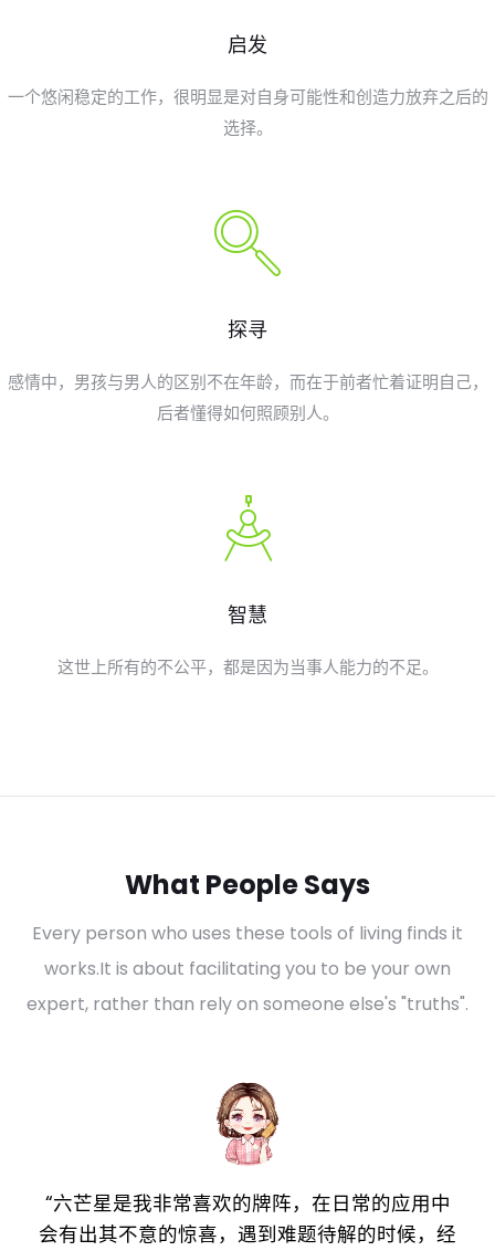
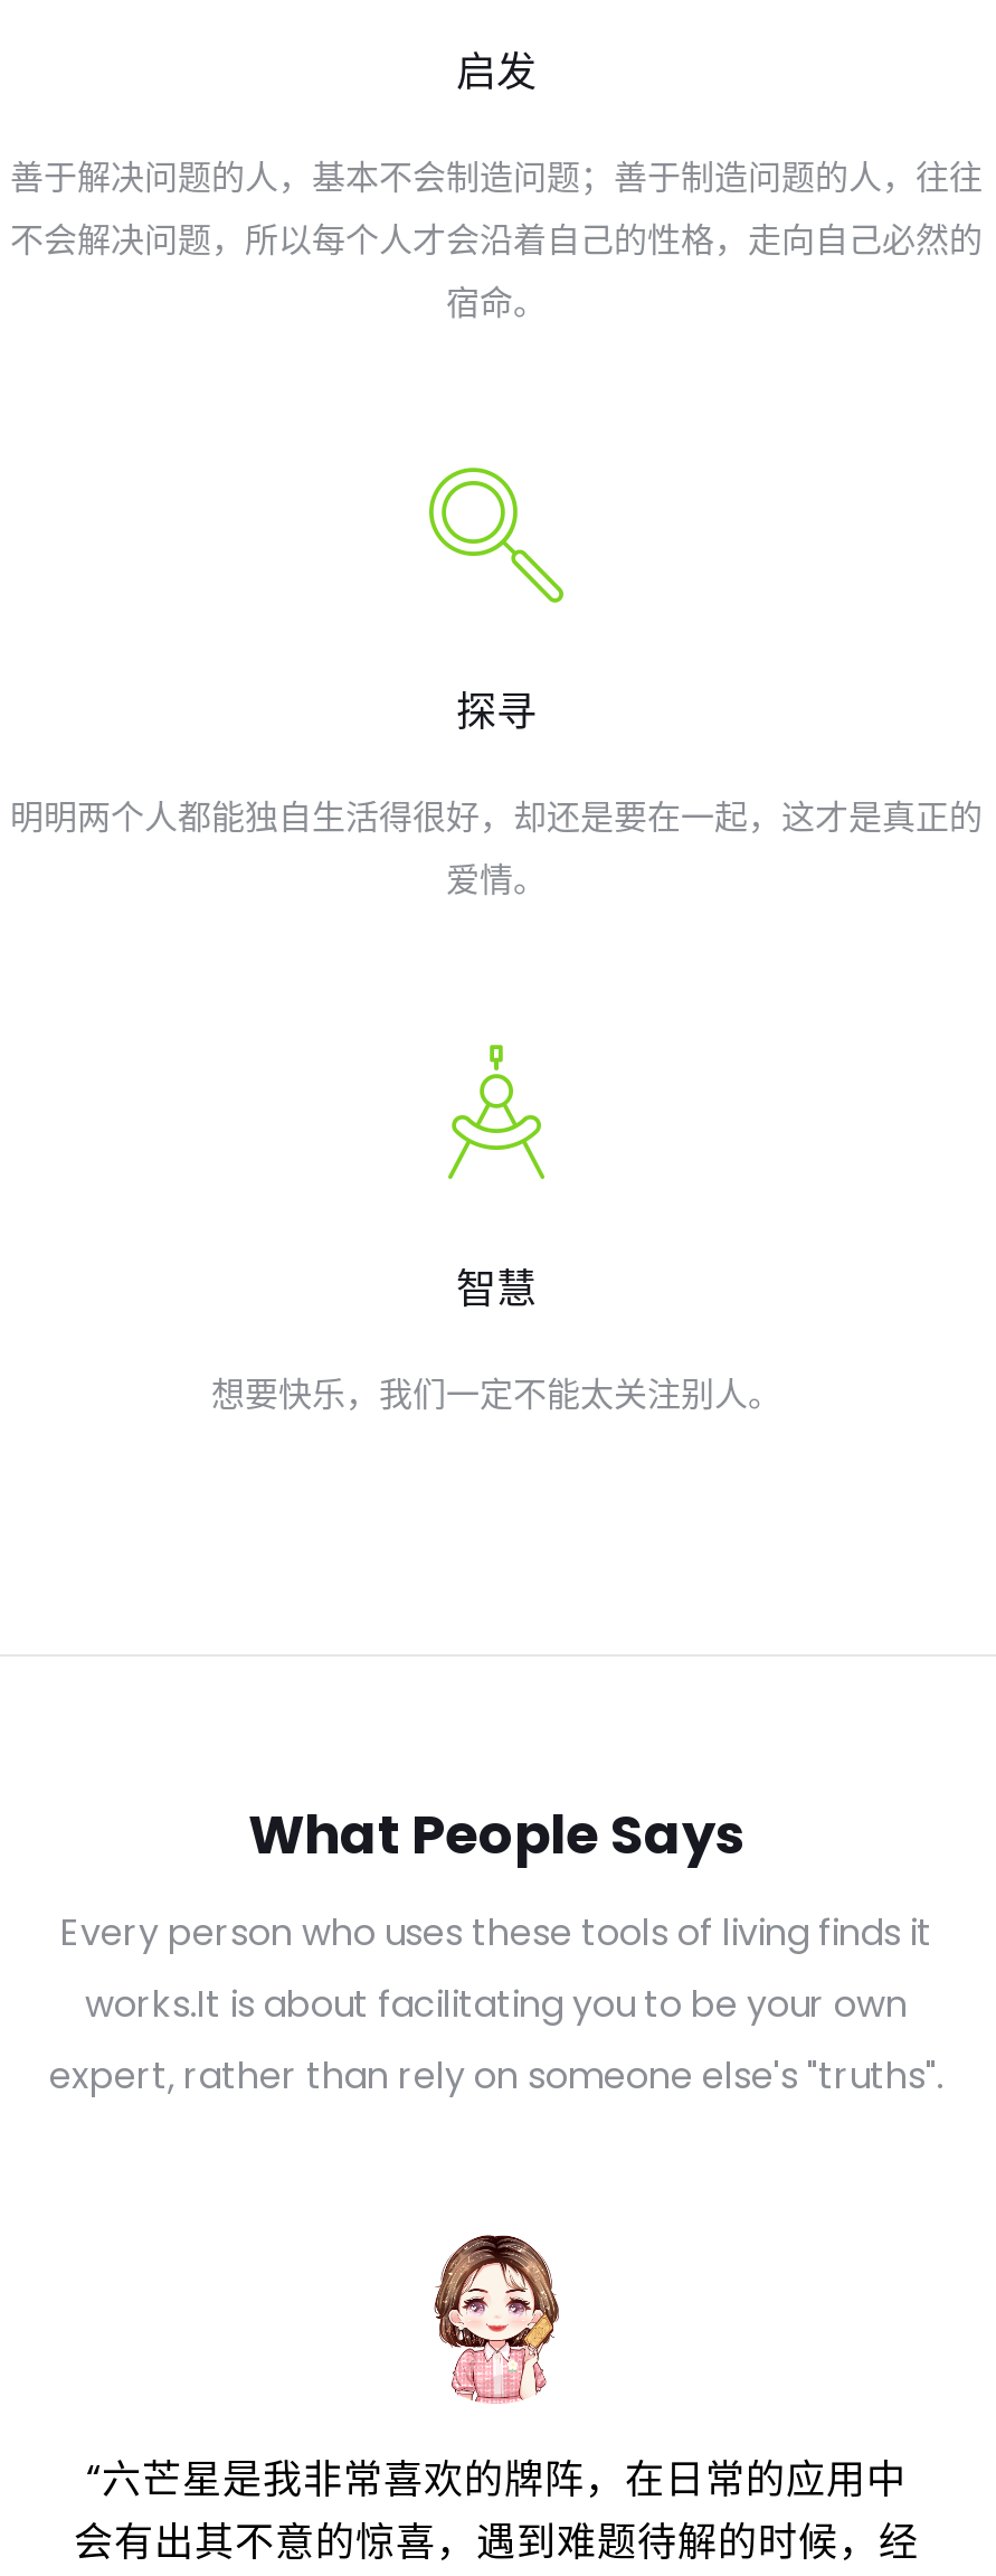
[7,85,488,139] 一个悠闲稳定的工作，很明显是对自身可能性和创造力放弃之后的 | 选择。 -> [10,153,983,325] 善于解决问题的人，基本不会制造问题；善于制造问题的人，往往 | 不会解决问题，所以每个人才会沿着自己的性格，走向自己必然的 | 宿命。
[7,370,488,424] 感情中，男孩与男人的区别不在年龄，而在于前者忙着证明自己， | 后者懂得如何照顾别人。 -> [10,793,983,902] 明明两个人都能独自生活得很好，却还是要在一起，这才是真正的 | 爱情。
[57,655,438,678] 这世上所有的不公平，都是因为当事人能力的不足。 -> [211,1370,781,1417] 想要快乐，我们一定不能太关注别人。

